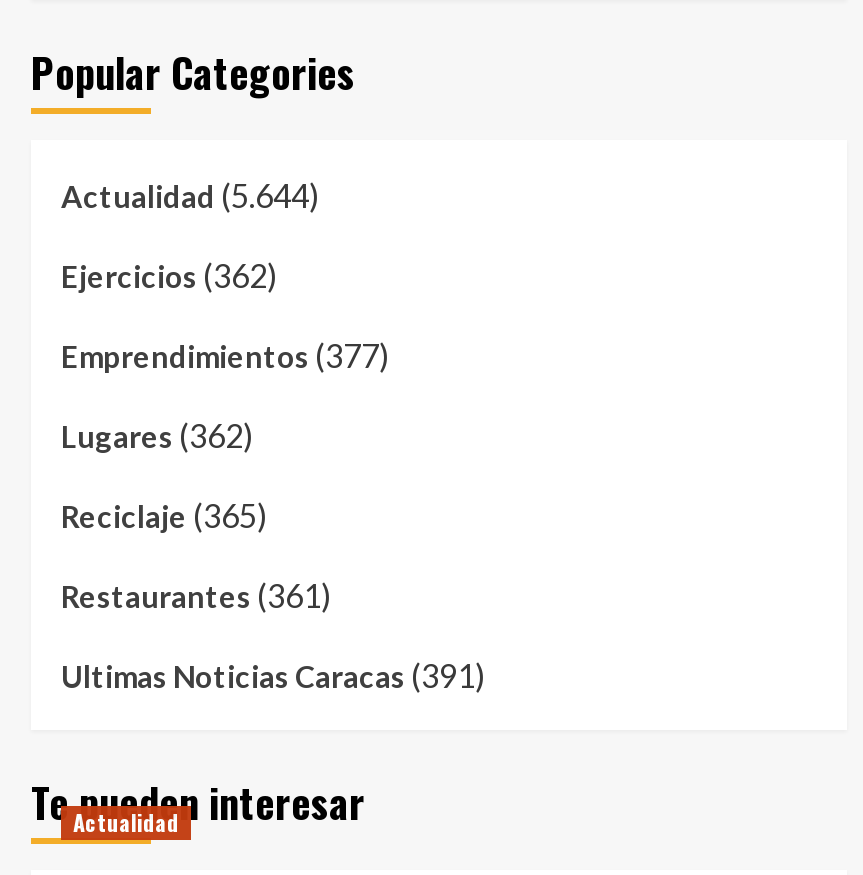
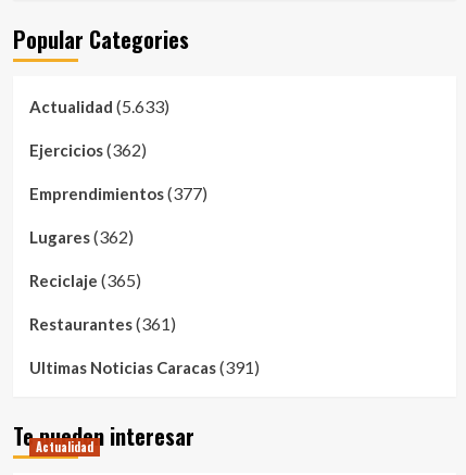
[61,176,319,214] Actualidad (5.644) -> [29,95,169,116] Actualidad (5.633)

